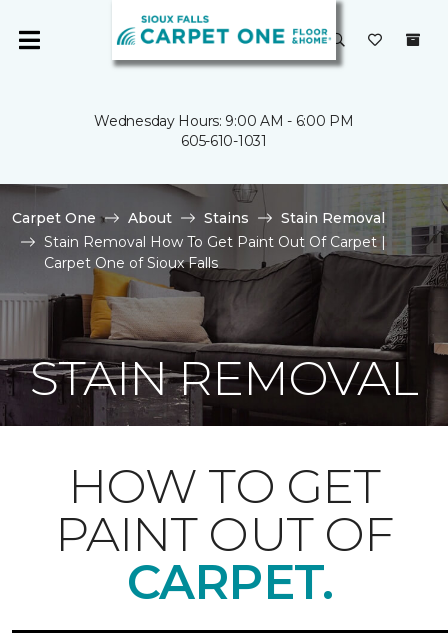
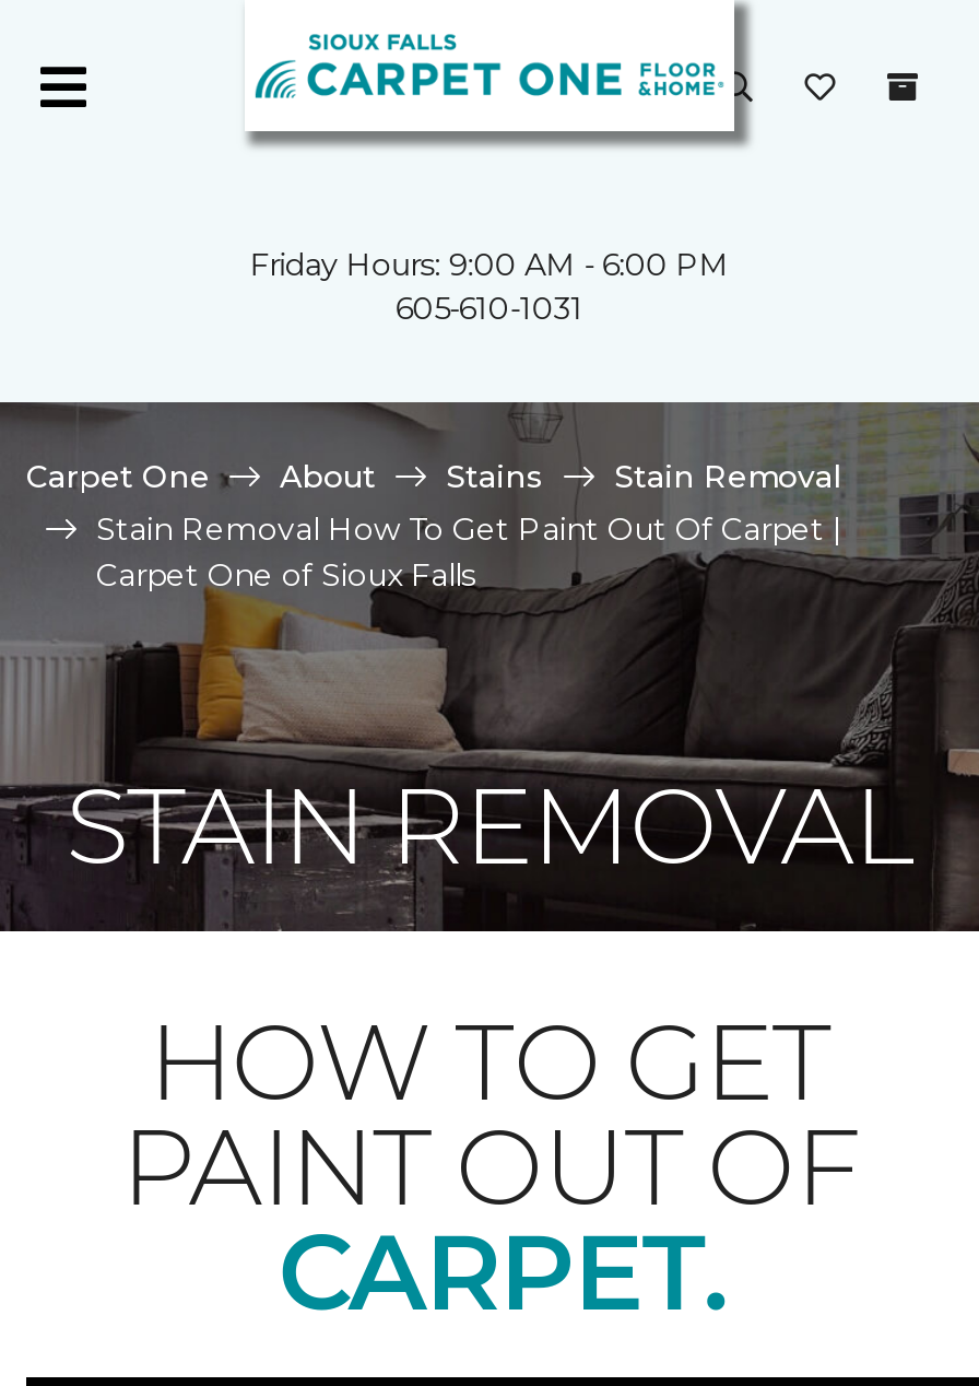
[94,112,354,130] Wednesday Hours: 9:00 AM - 6:00 PM -> [250,245,729,284] Friday Hours: 9:00 AM - 6:00 PM

